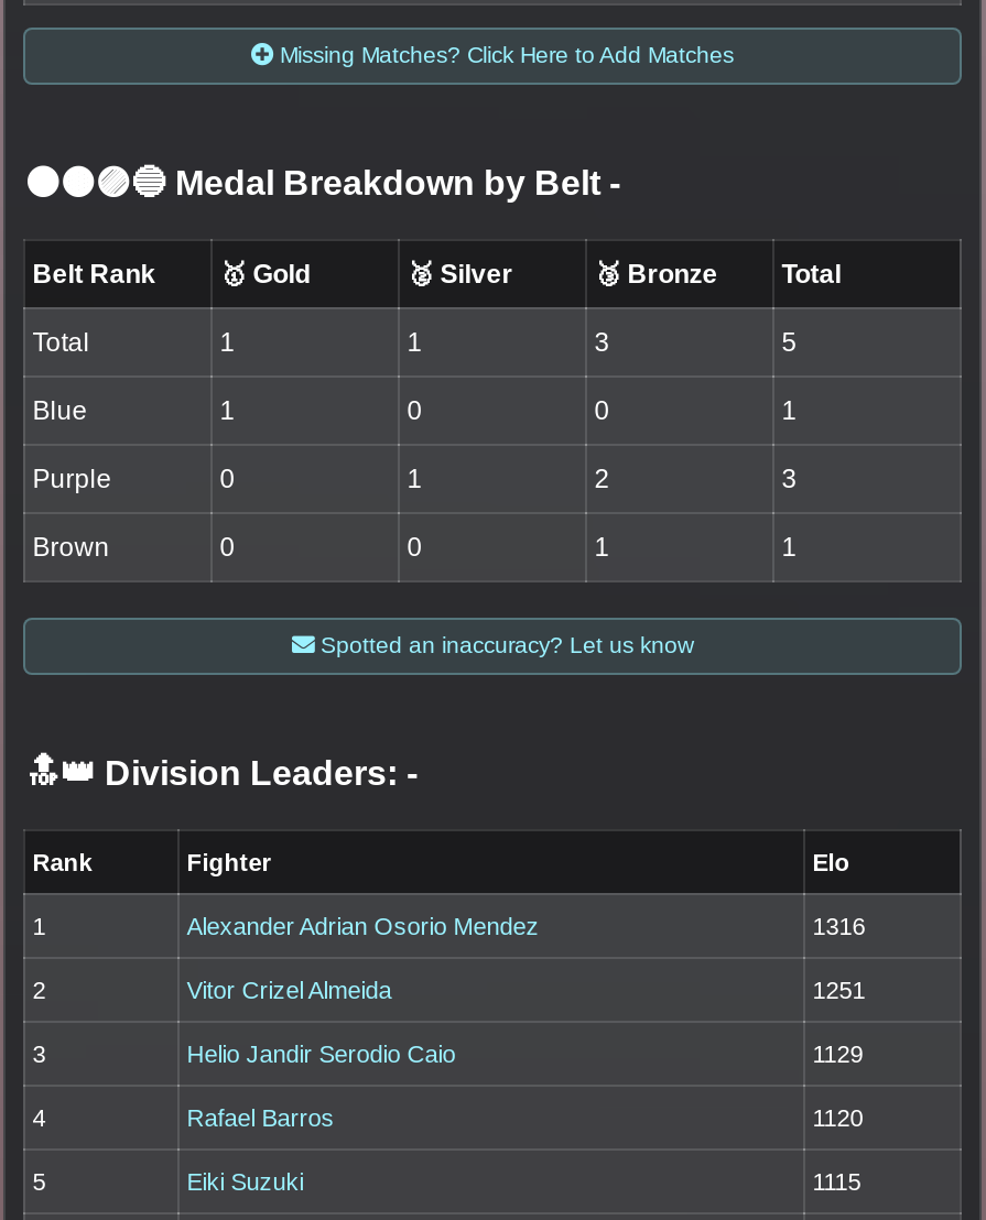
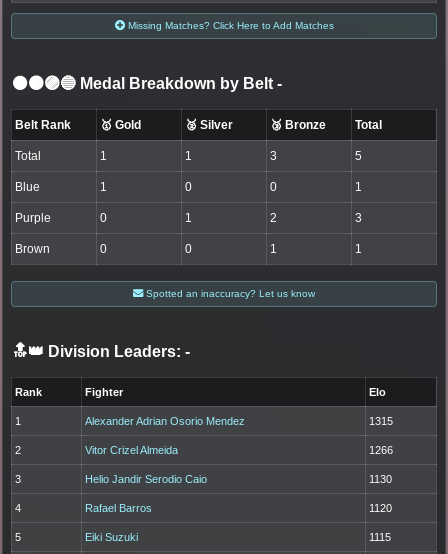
[812,912,865,938] 1316 -> [369,414,393,426] 1315
[812,976,865,1002] 1251 -> [369,443,393,455] 1266
[812,1039,863,1066] 1129 -> [369,472,392,484] 1130

